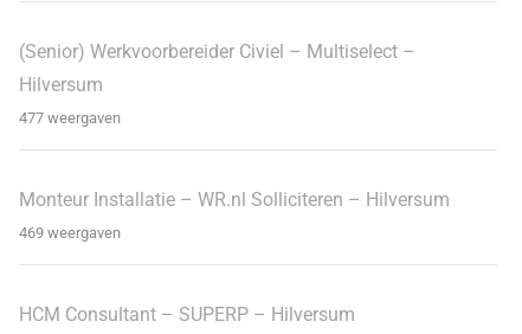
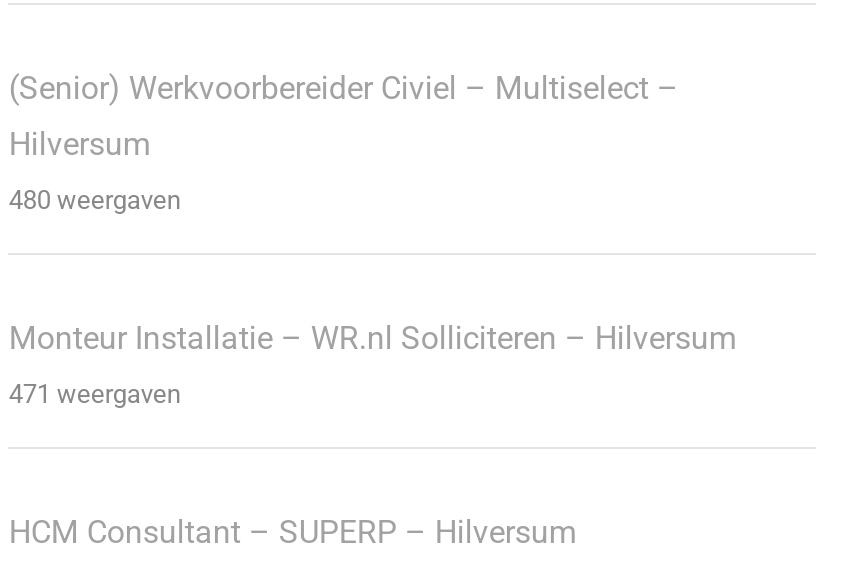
[19,109,121,127] 477 weergaven -> [9,184,181,214] 480 weergaven
[19,224,121,242] 469 weergaven -> [9,378,181,408] 471 weergaven

